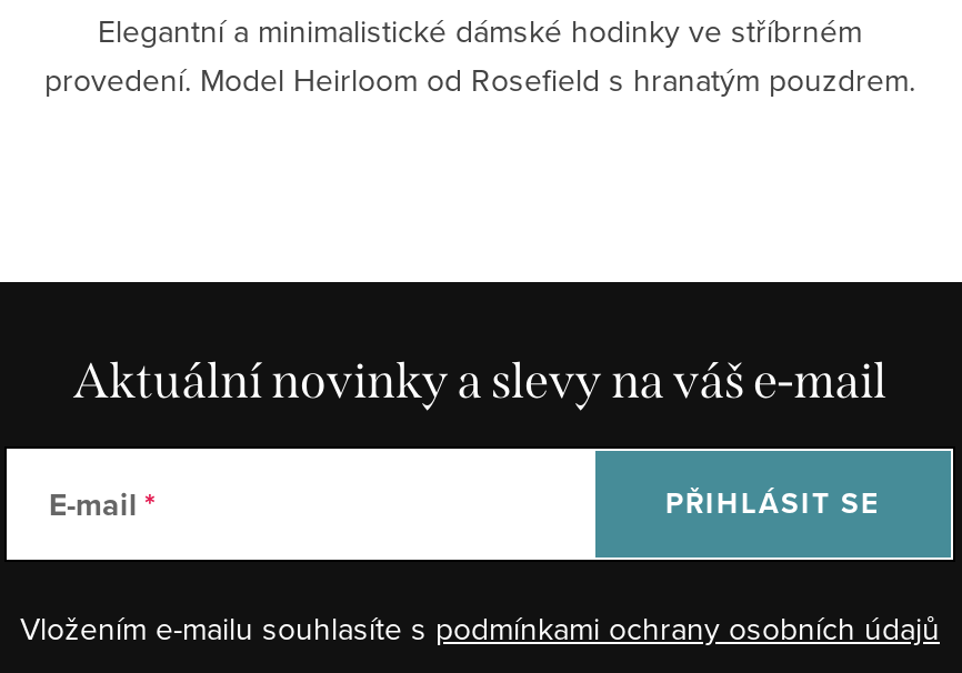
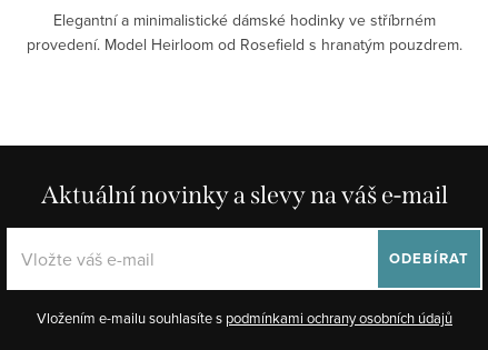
[49,482,138,527] E-mail -> none
[665,482,881,525] PŘIHLÁSIT SE -> [389,248,469,269] ODEBÍRAT

